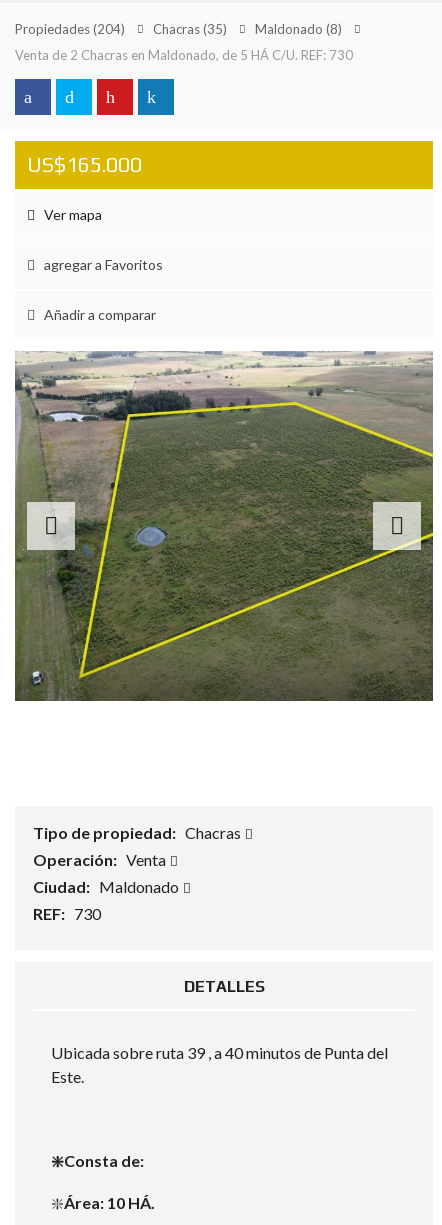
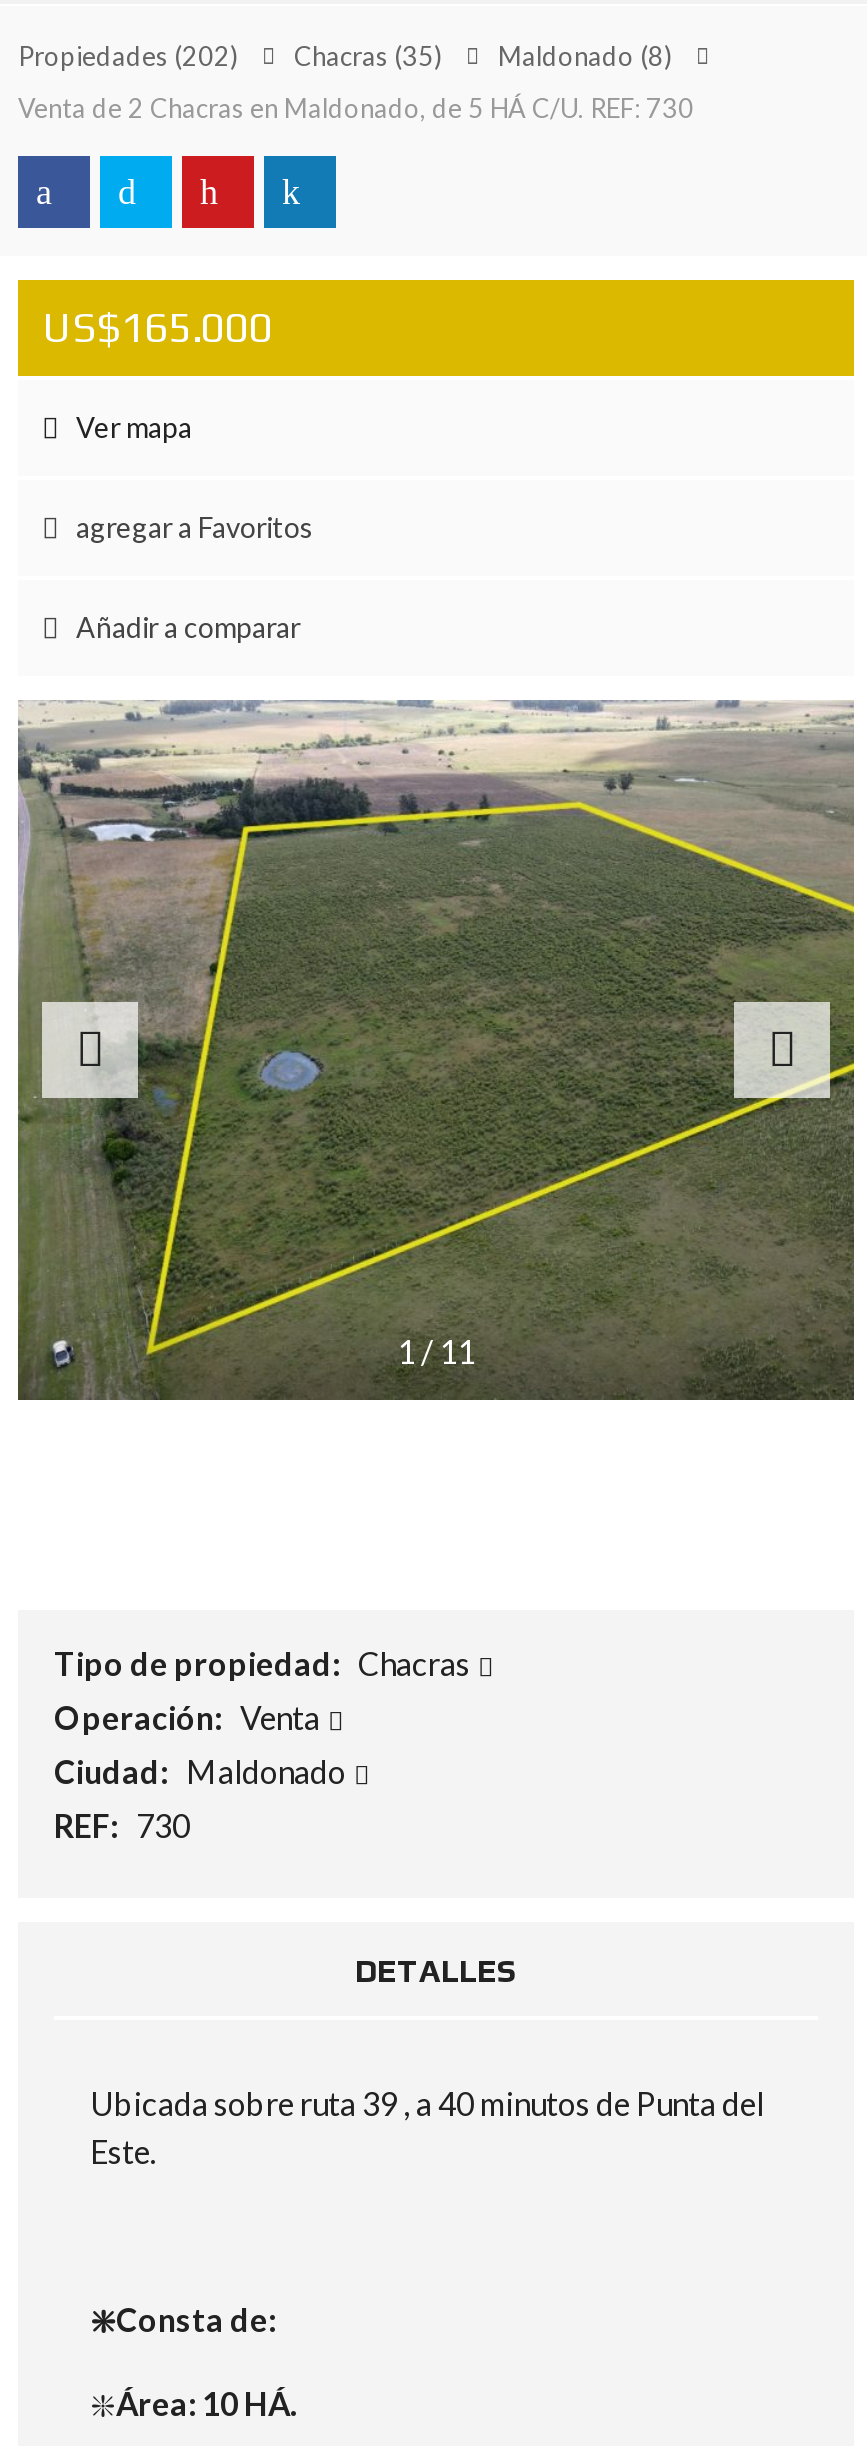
[15,21,342,37] Propiedades (204) Chacras (35) Maldonado (8) -> [18,40,672,72] Propiedades (202) Chacras (35) Maldonado (8)
none -> [397,1332,475,1370] 1 / 11

